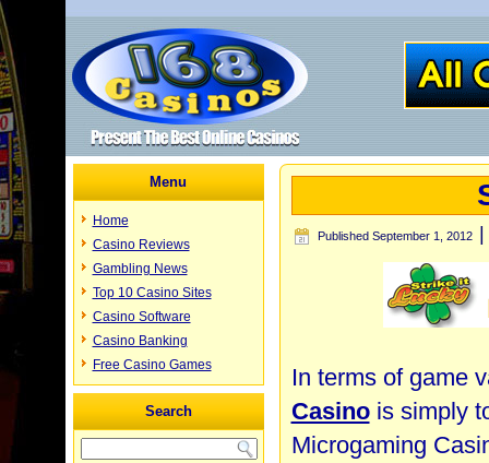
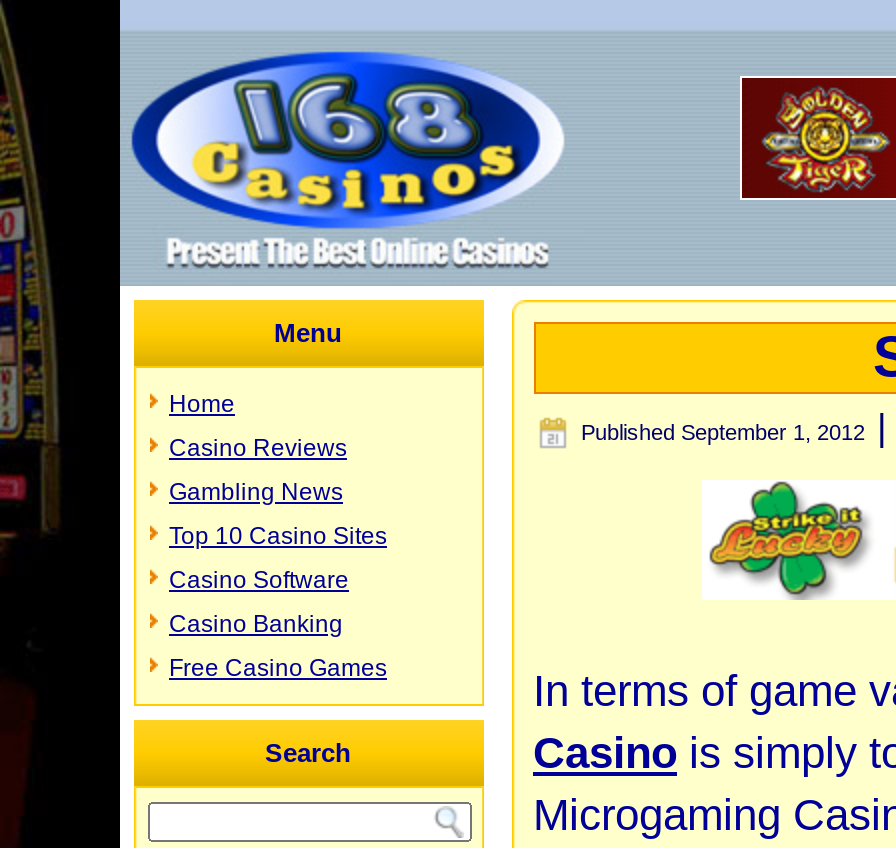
[404,41,486,109] [image] -> [740,78,890,200] [image]

